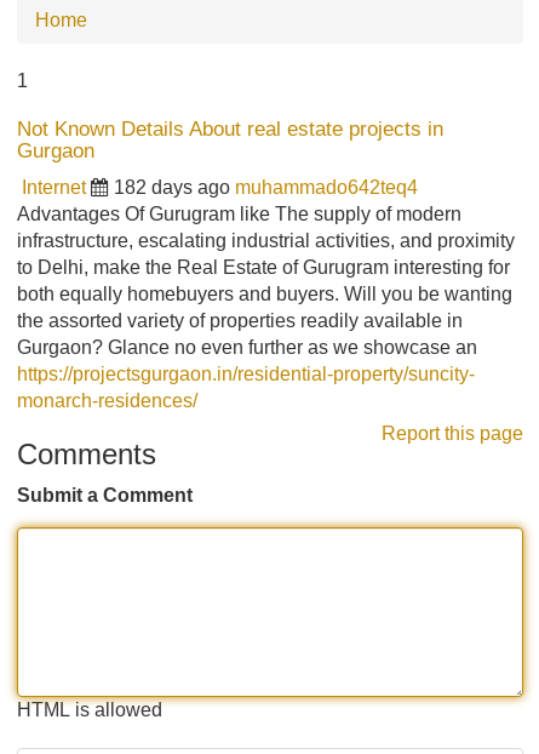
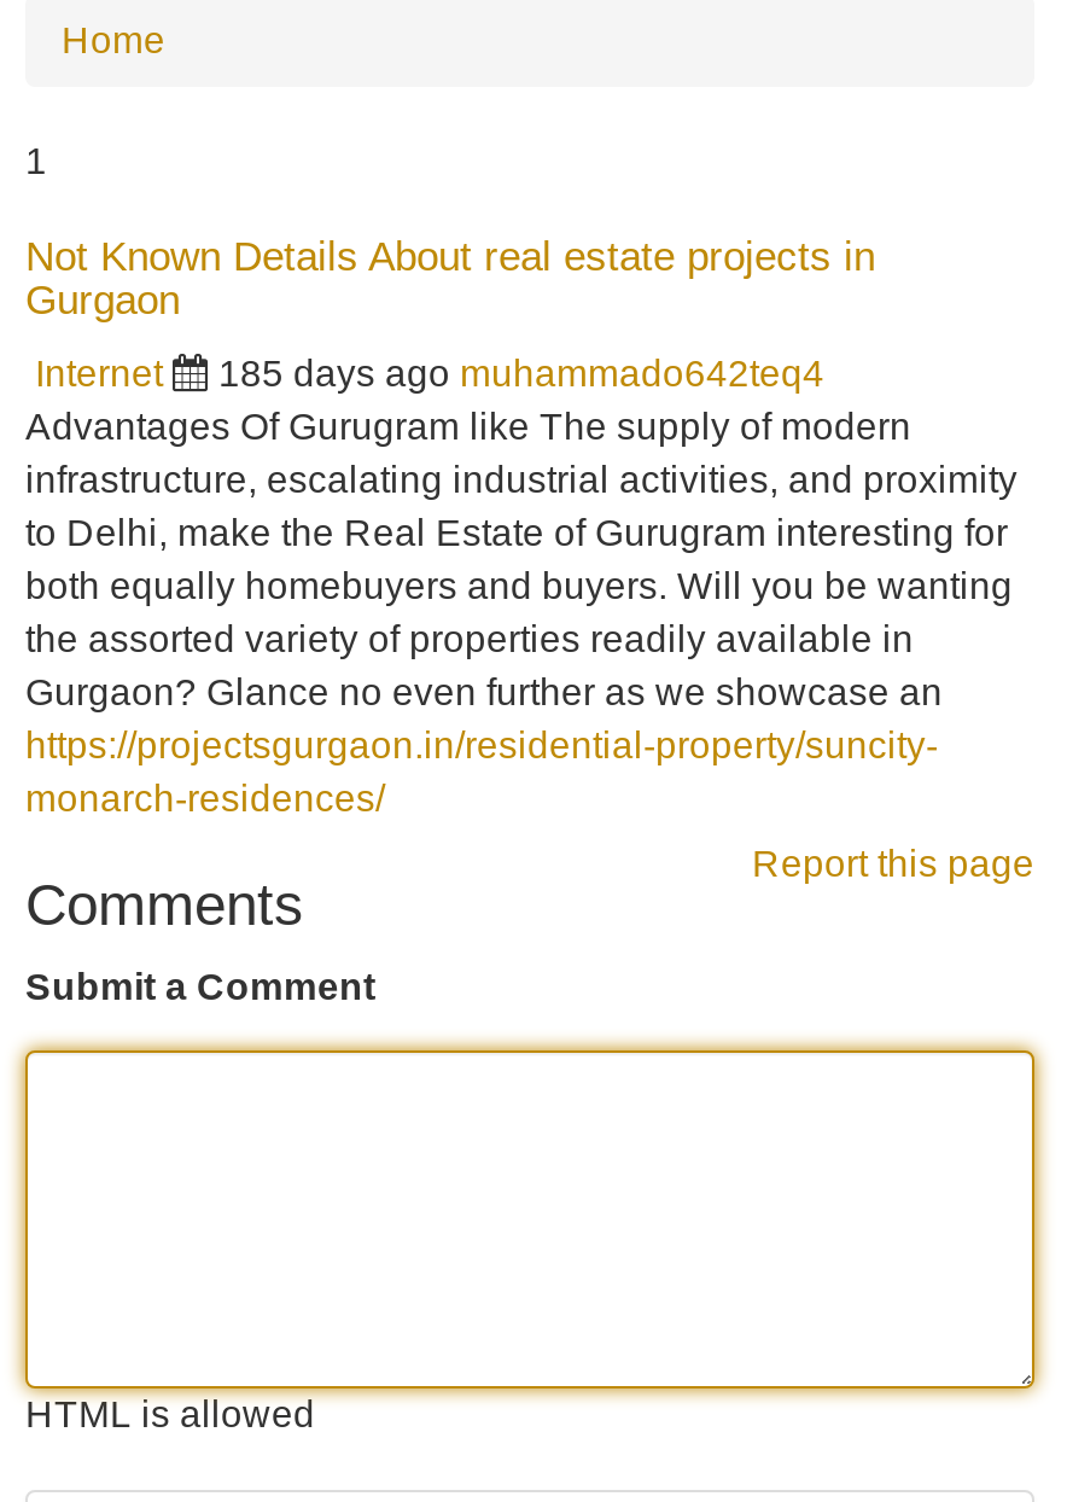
[114,177,418,198] 182 days ago muhammado642teq4 -> [218,353,824,394] 185 days ago muhammado642teq4

